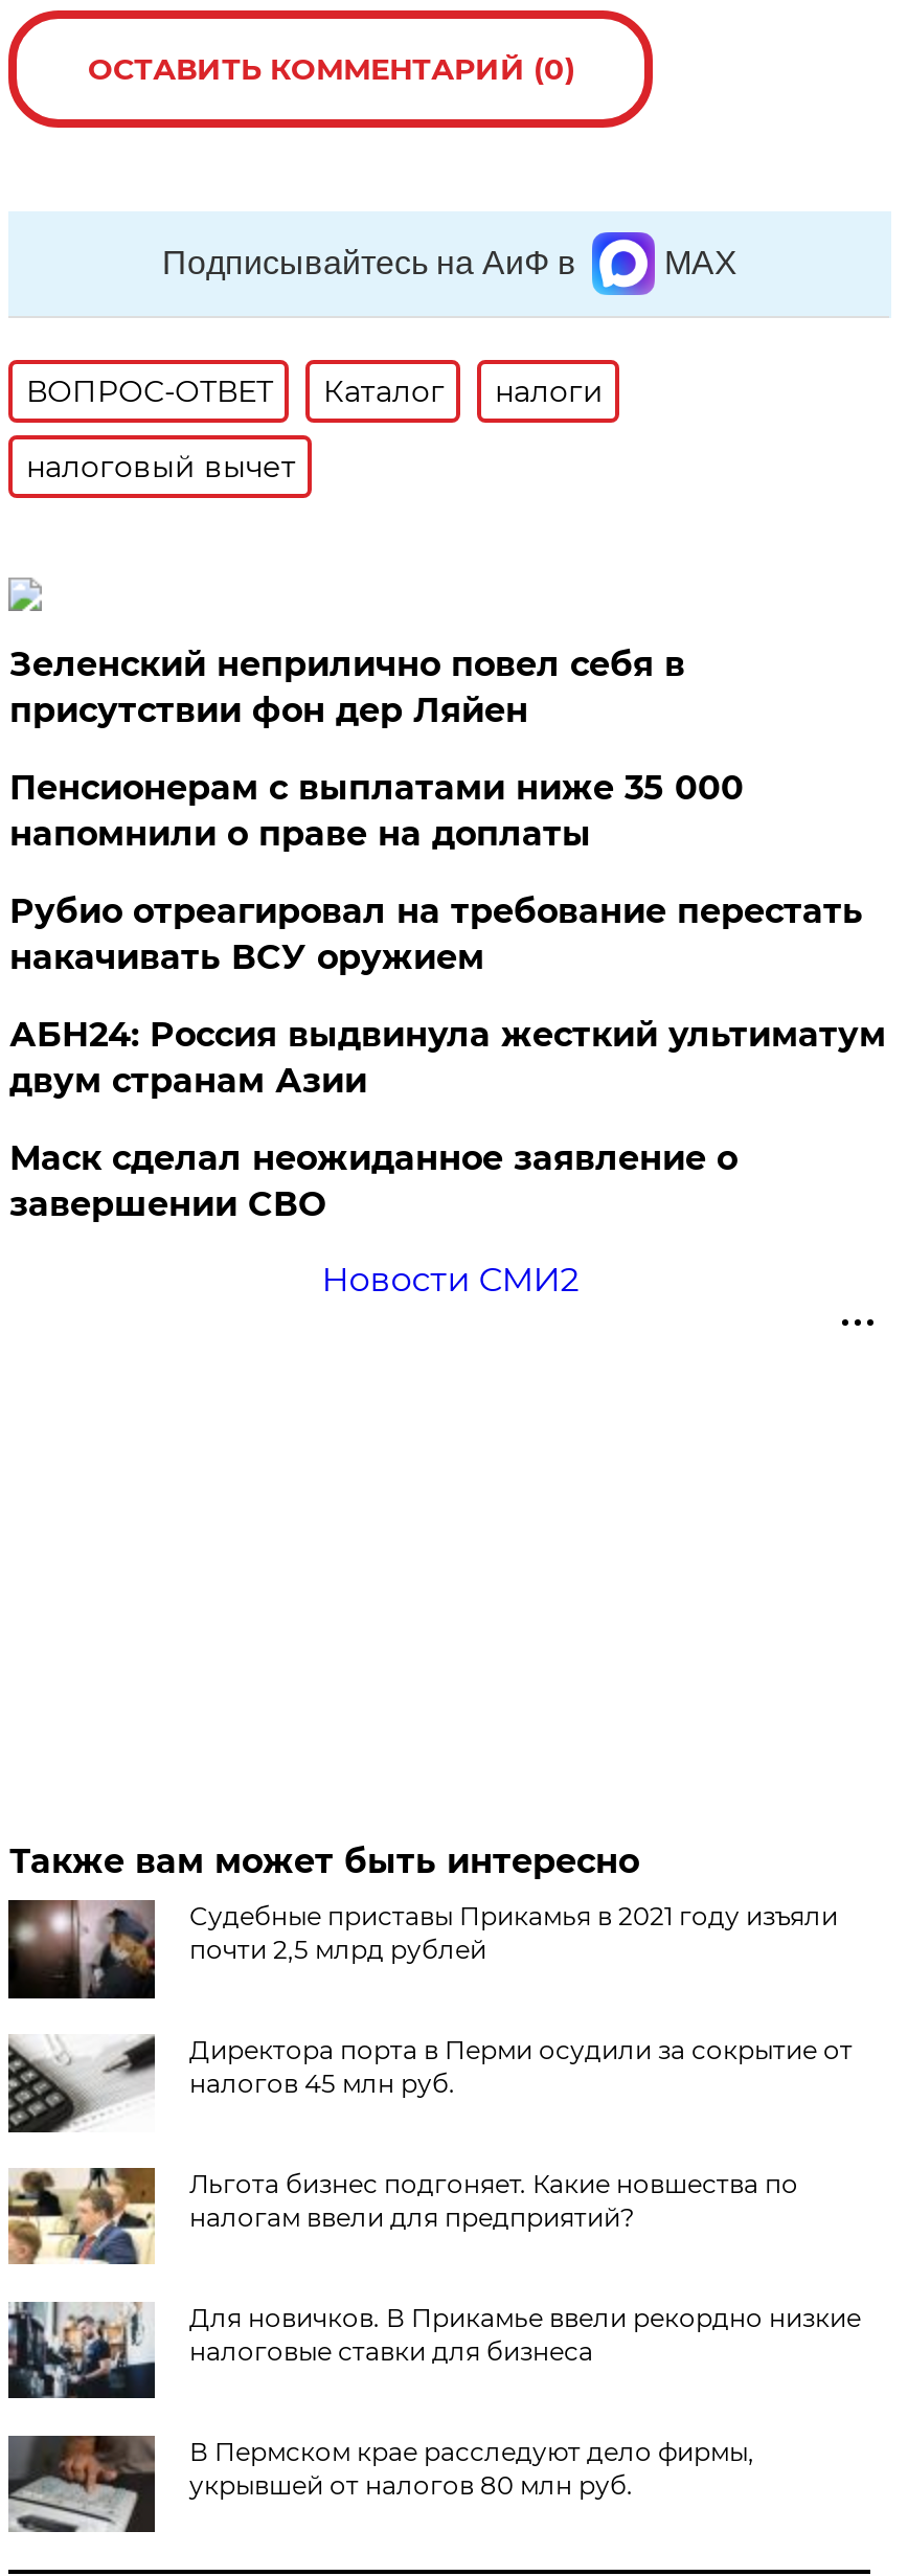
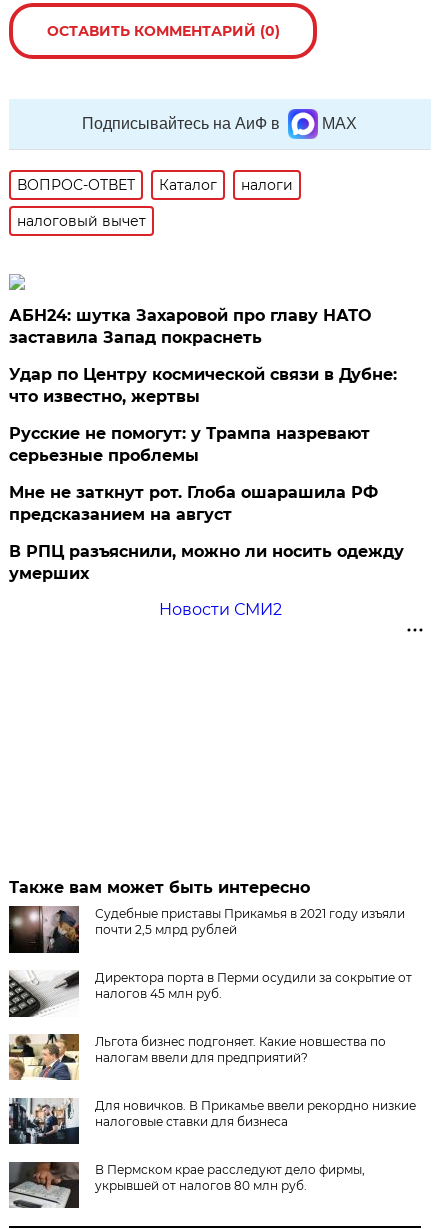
[9,645,685,730] Зеленский неприлично повел cебя в | присутствии фон дер Ляйен -> [9,306,371,347] АБН24: шутка Захаровой про главу НАТО | заставила Запад покраснеть
[9,768,744,854] Пенсионерам с выплатами ниже 35 000 | напомнили о праве на доплаты -> [9,365,397,406] Удар по Центру космической связи в Дубне: | что известно, жертвы
[9,891,863,977] Рубио отреагировал на требование перестать | накачивать ВСУ оружием -> [9,424,370,465] Русские не помогут: у Трампа назревают | серьезные проблемы
[9,1015,886,1101] АБН24: Россия выдвинула жесткий ультиматум | двум странам Азии -> [9,483,378,524] Мне не заткнут рот. Глоба ошарашила РФ | предсказанием на август
[9,1138,737,1224] Маск сделал неожиданное заявление о | завершении СВО -> [9,542,404,583] В РПЦ разъяснили, можно ли носить одежду | умерших

